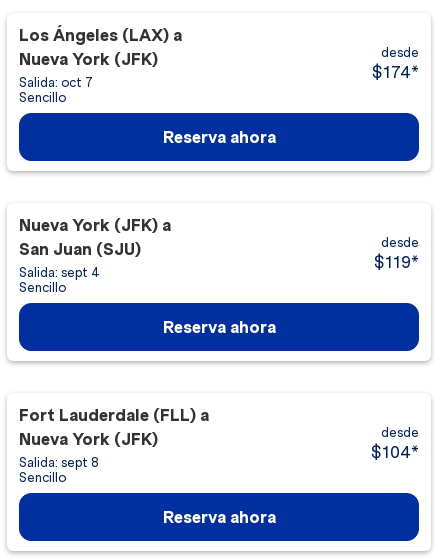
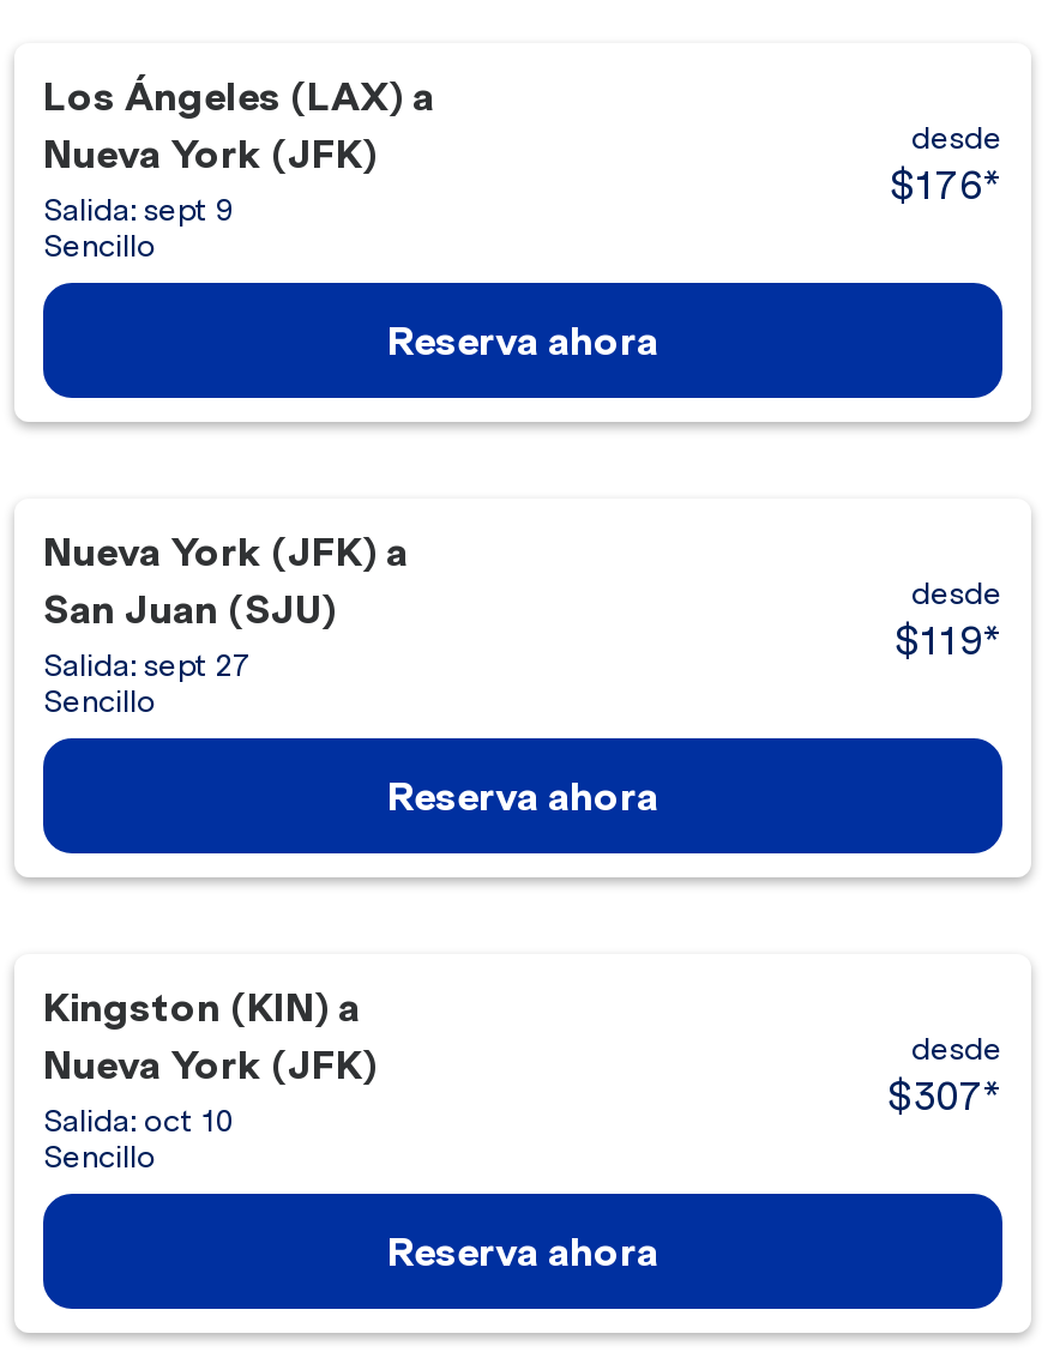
[372,61,419,81] $174* -> [890,159,1002,207] $176*
[19,75,93,90] Salida: oct 7 -> [43,192,235,228] Salida: sept 9
[19,265,100,280] Salida: sept 4 -> [43,647,252,683] Salida: sept 27
[19,405,209,425] Fort Lauderdale (FLL) a -> [43,983,360,1031] Kingston (KIN) a
[371,441,419,461] $104* -> [887,1070,1002,1118] $307*
[19,455,99,470] Salida: sept 8 -> [43,1103,235,1139] Salida: oct 10

